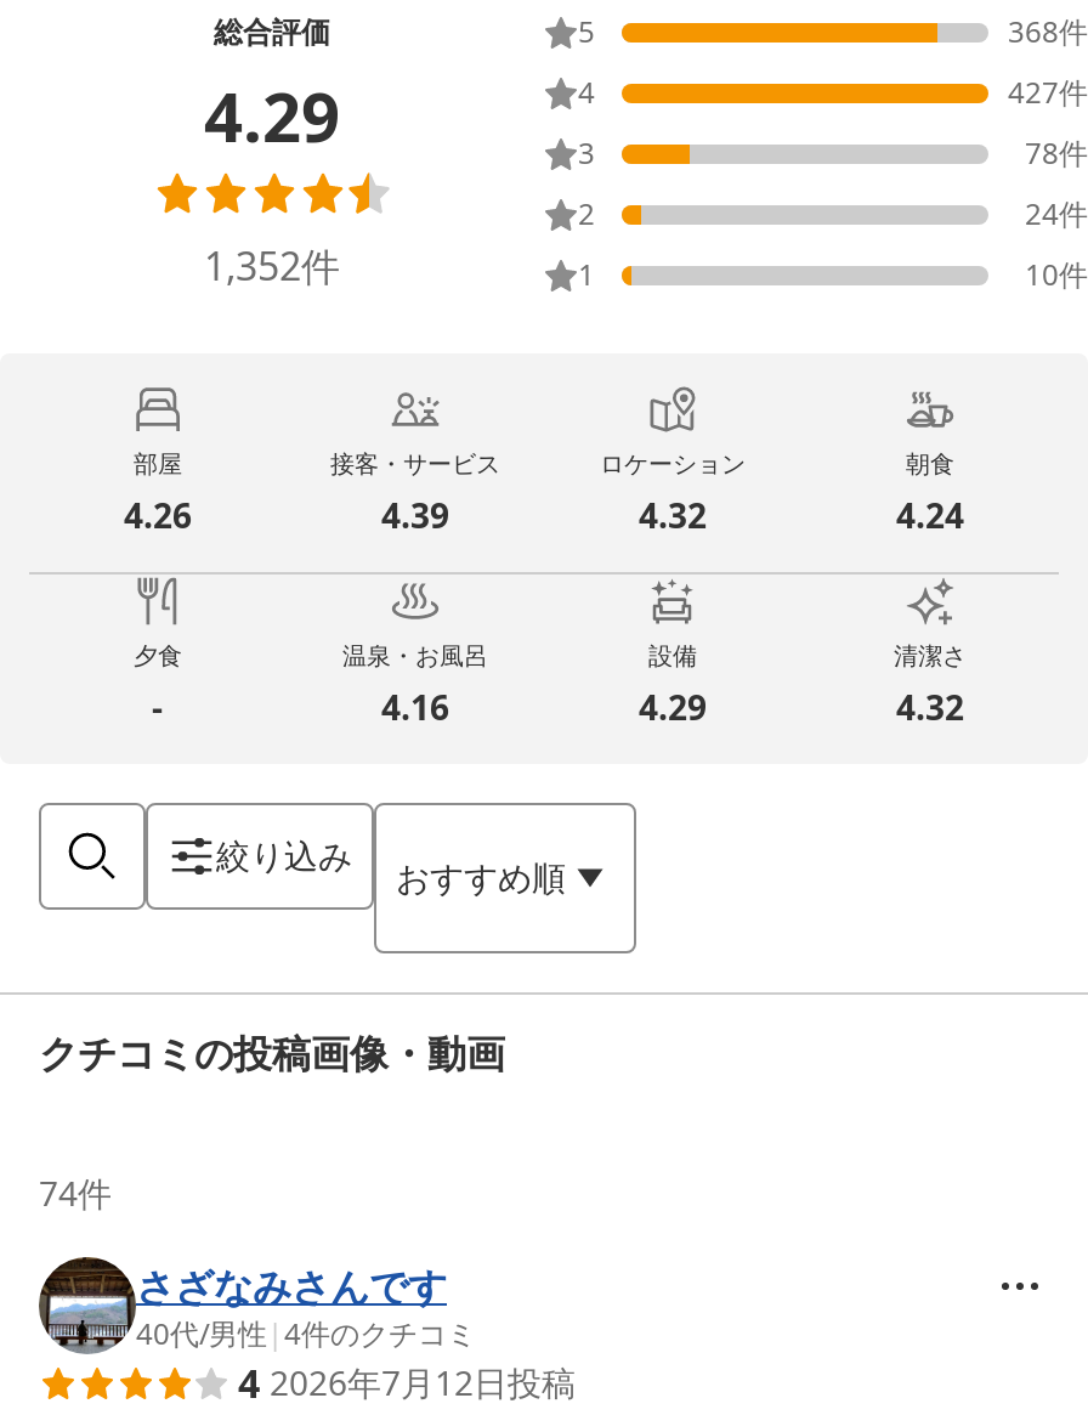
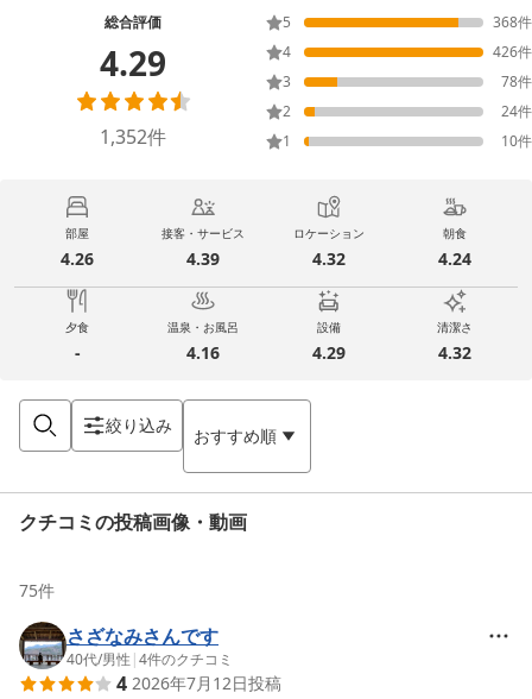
[1008,72,1088,113] 427件 -> [493,42,532,62] 426件
[39,1170,112,1216] 74件 -> [19,579,55,602] 75件

